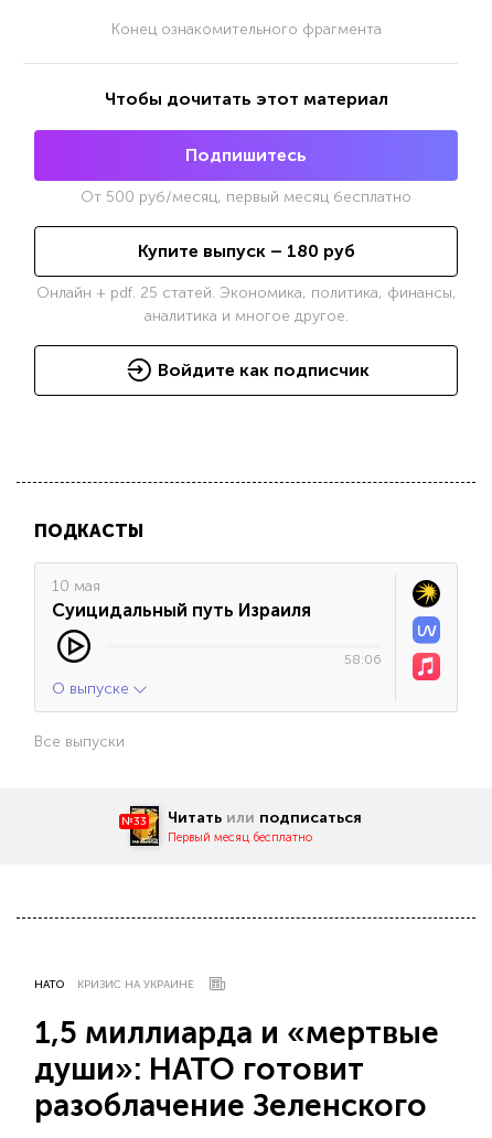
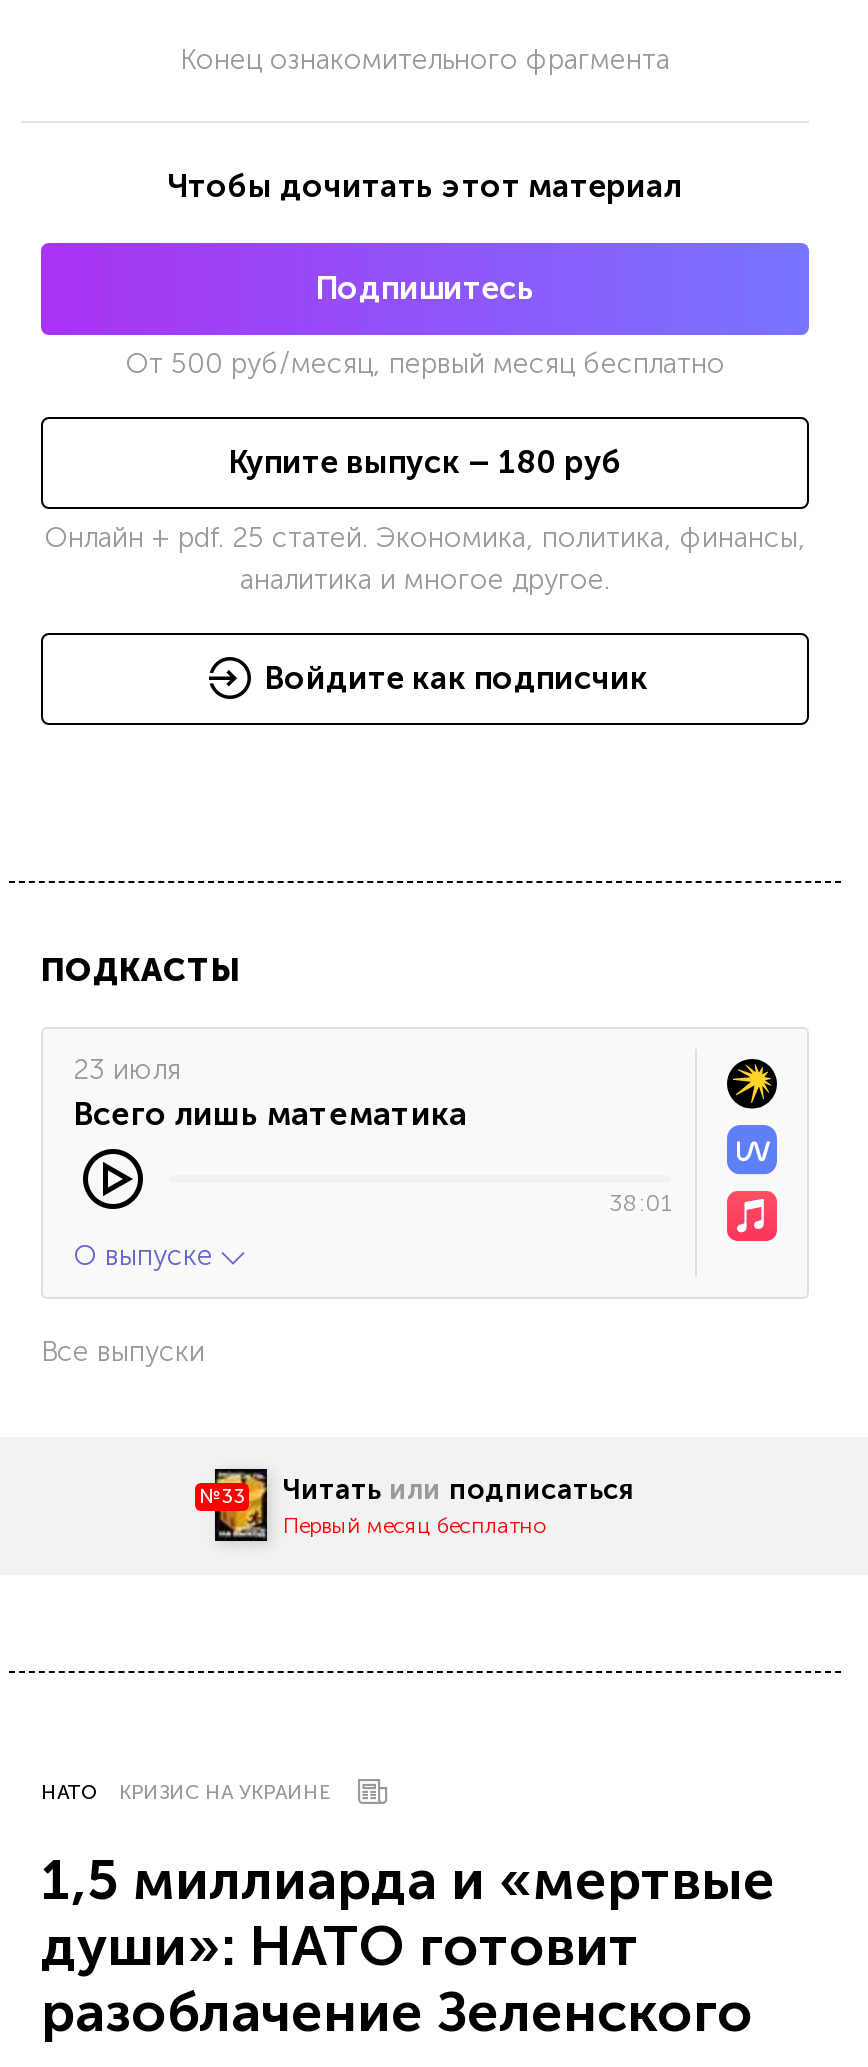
[52,576,311,620] 10 мая | Суицидальный путь Израиля -> [73,1052,467,1132] 23 июля | Всего лишь математика
[344,651,382,667] 58:06 -> [609,1188,671,1216] 38:01

